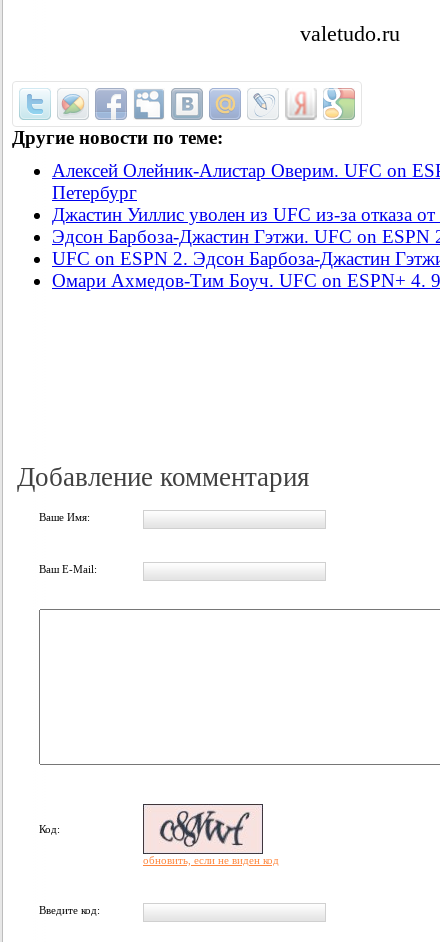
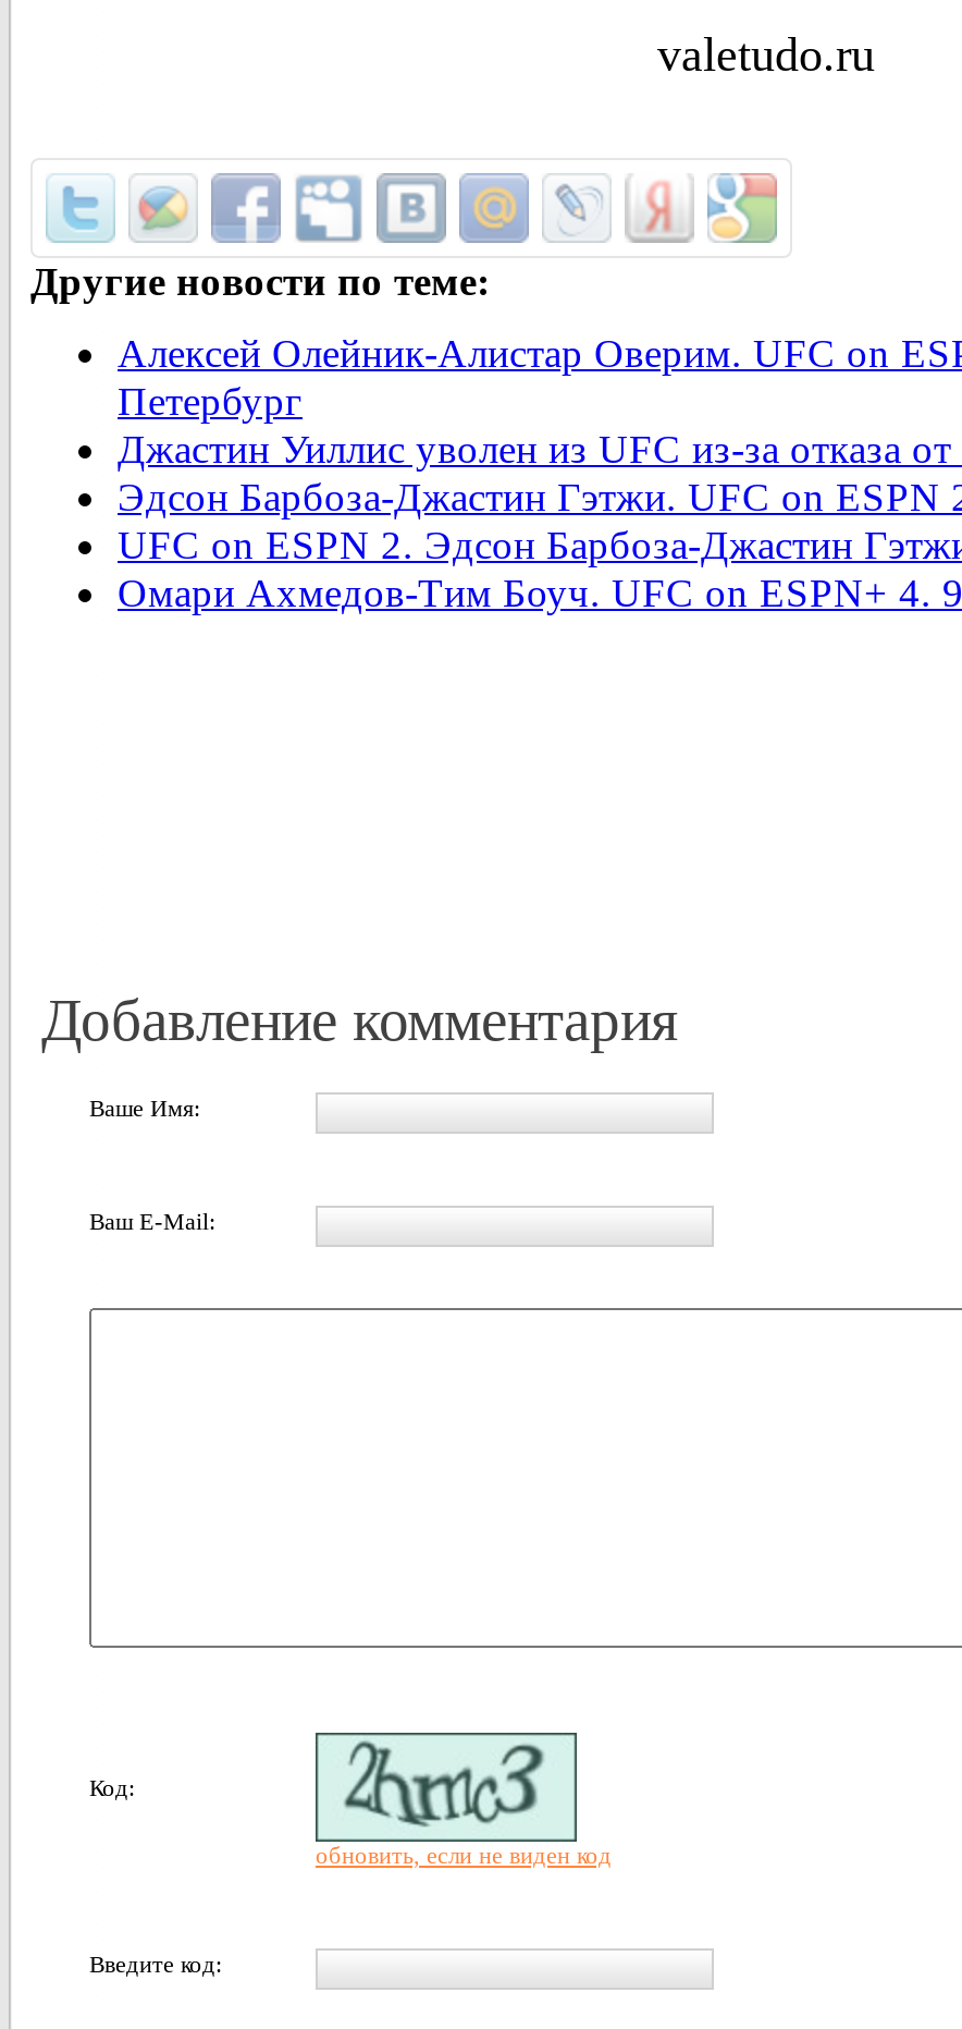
[143,804,263,852] [image] -> [316,1733,577,1837] [image]

